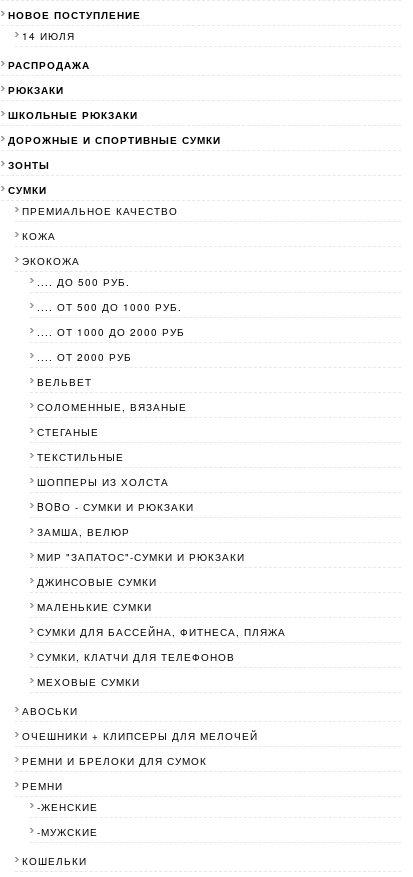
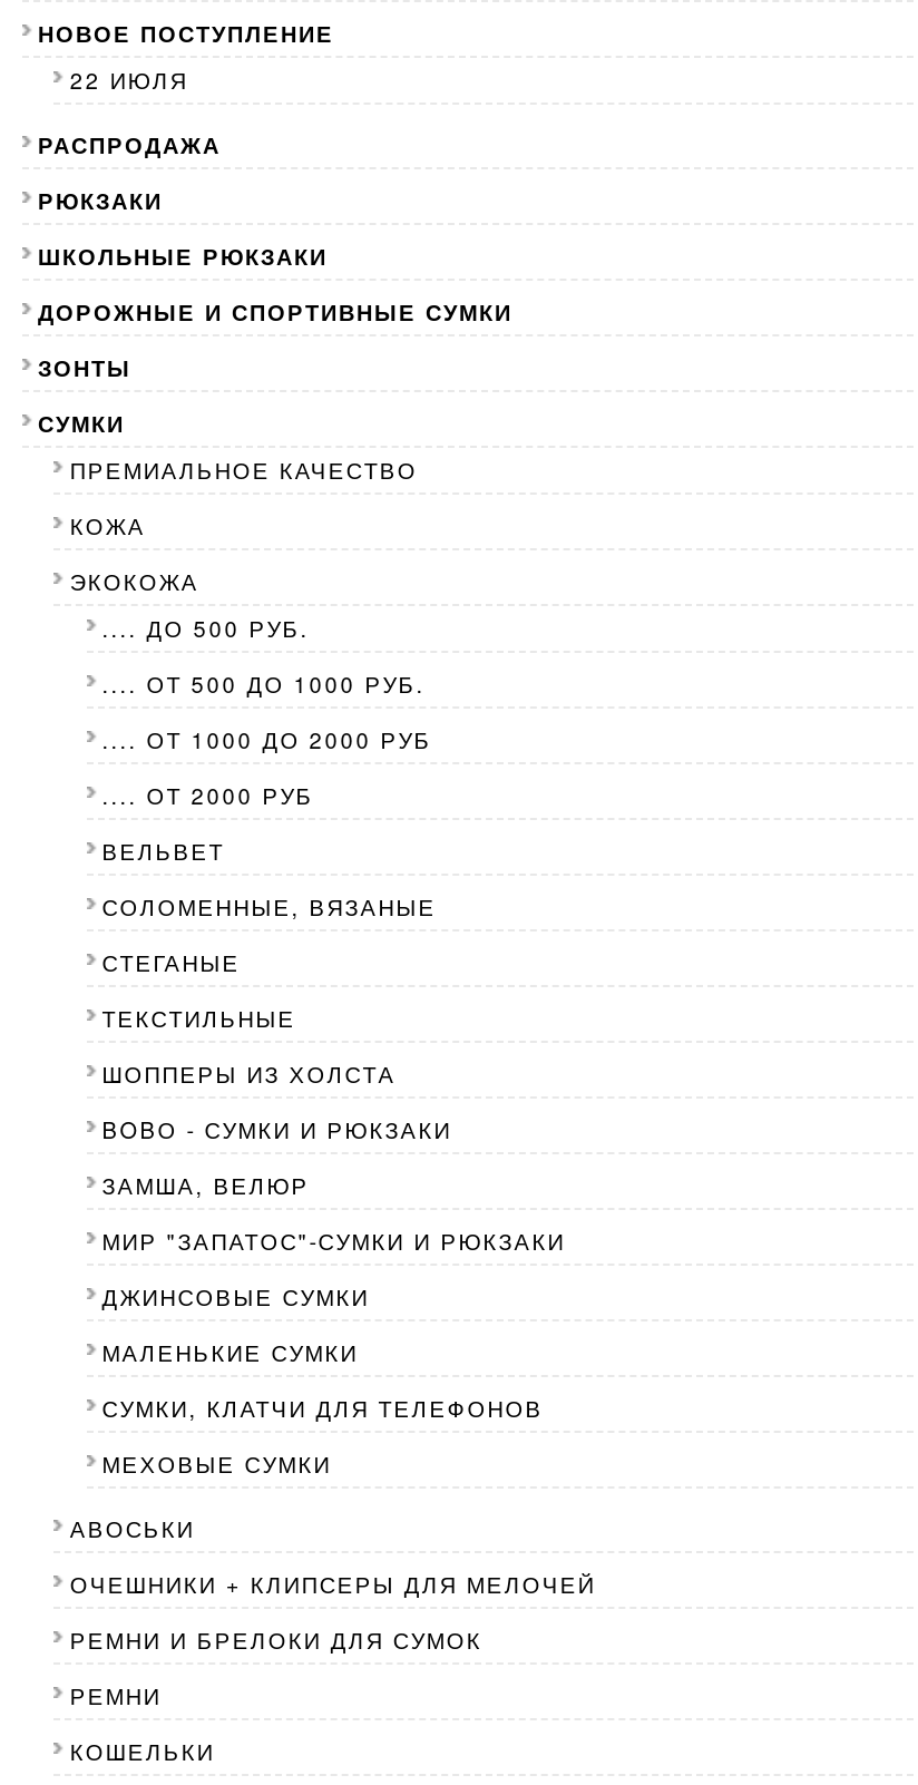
[22,29,75,43] 14 ИЮЛЯ -> [70,66,188,97] 22 ИЮЛЯ
[37,625,286,639] СУМКИ ДЛЯ БАССЕЙНА, ФИТНЕСА, ПЛЯЖА -> none
[37,800,98,839] -ЖЕНСКИЕ | -МУЖСКИЕ -> none

